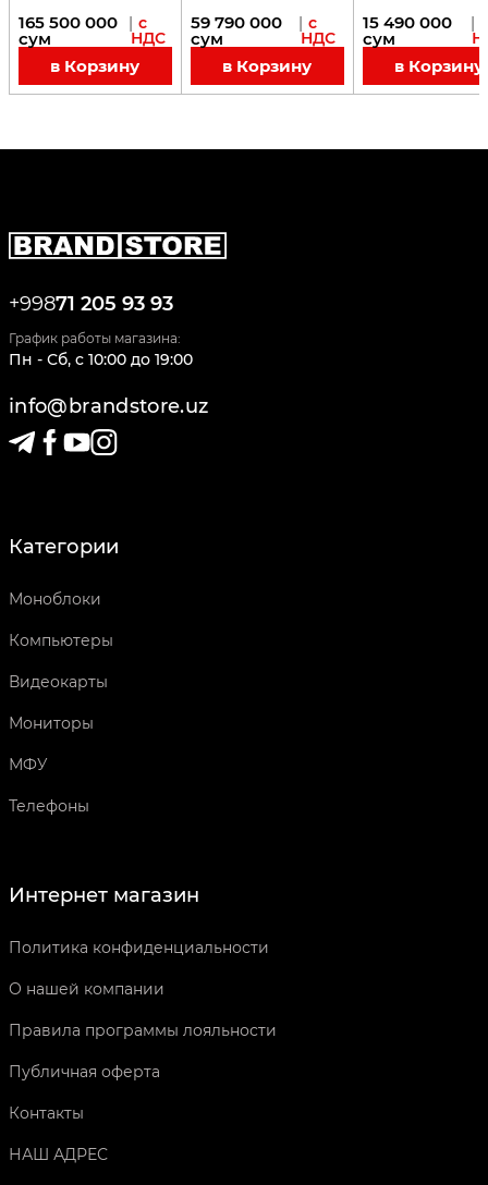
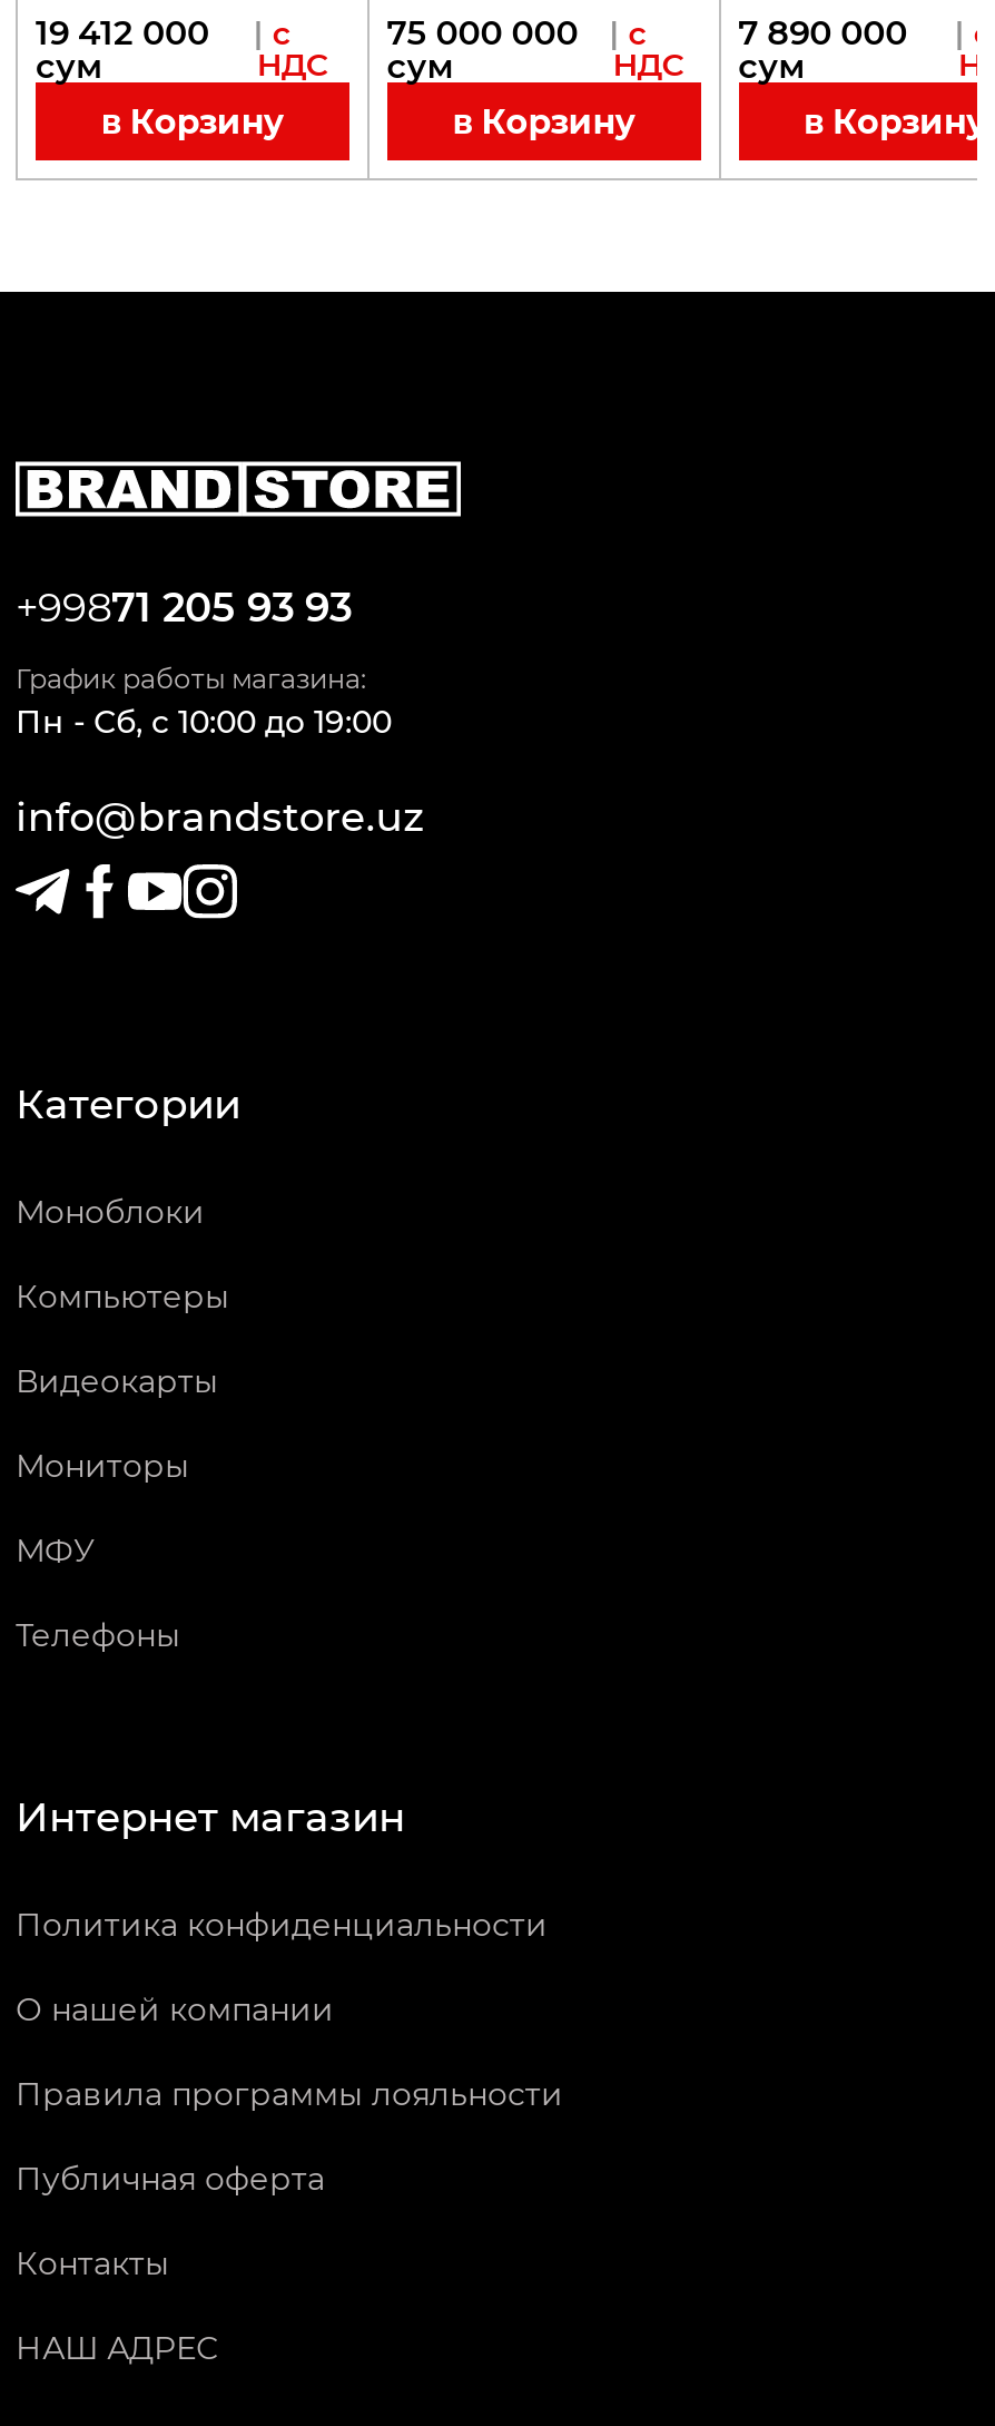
[19,12,118,33] 165 500 000 -> [36,11,209,53] 19 412 000
[190,12,282,33] 59 790 000 -> [387,11,578,53] 75 000 000
[362,12,452,33] 15 490 000 -> [738,11,907,53] 7 890 000

